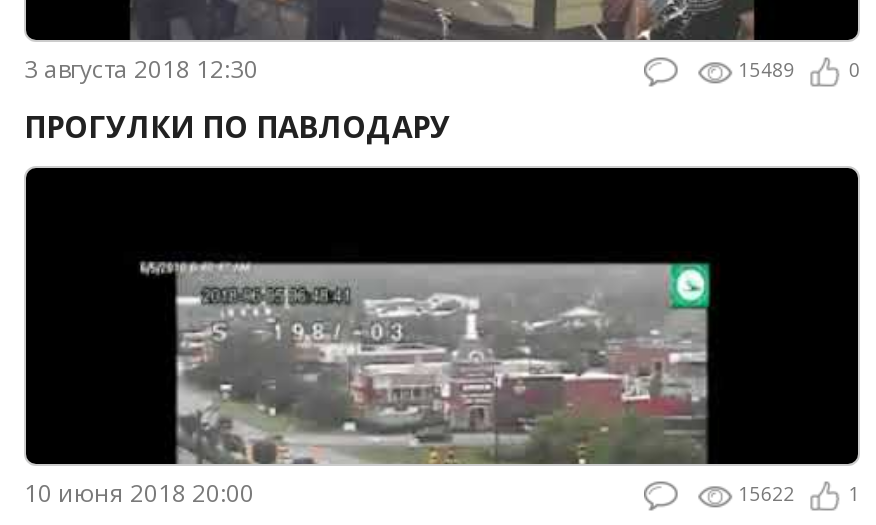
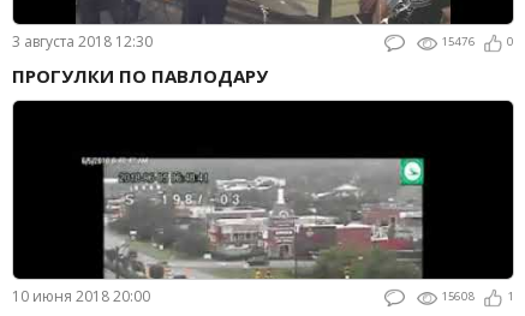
[738,56,860,83] 15489 0 -> [441,34,514,50] 15476 0
[738,480,860,507] 15622 1 -> [441,288,514,305] 15608 1

